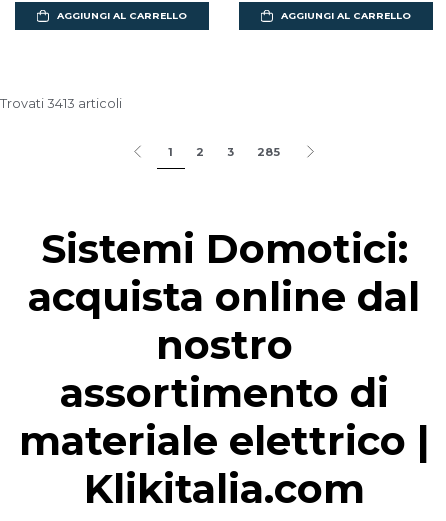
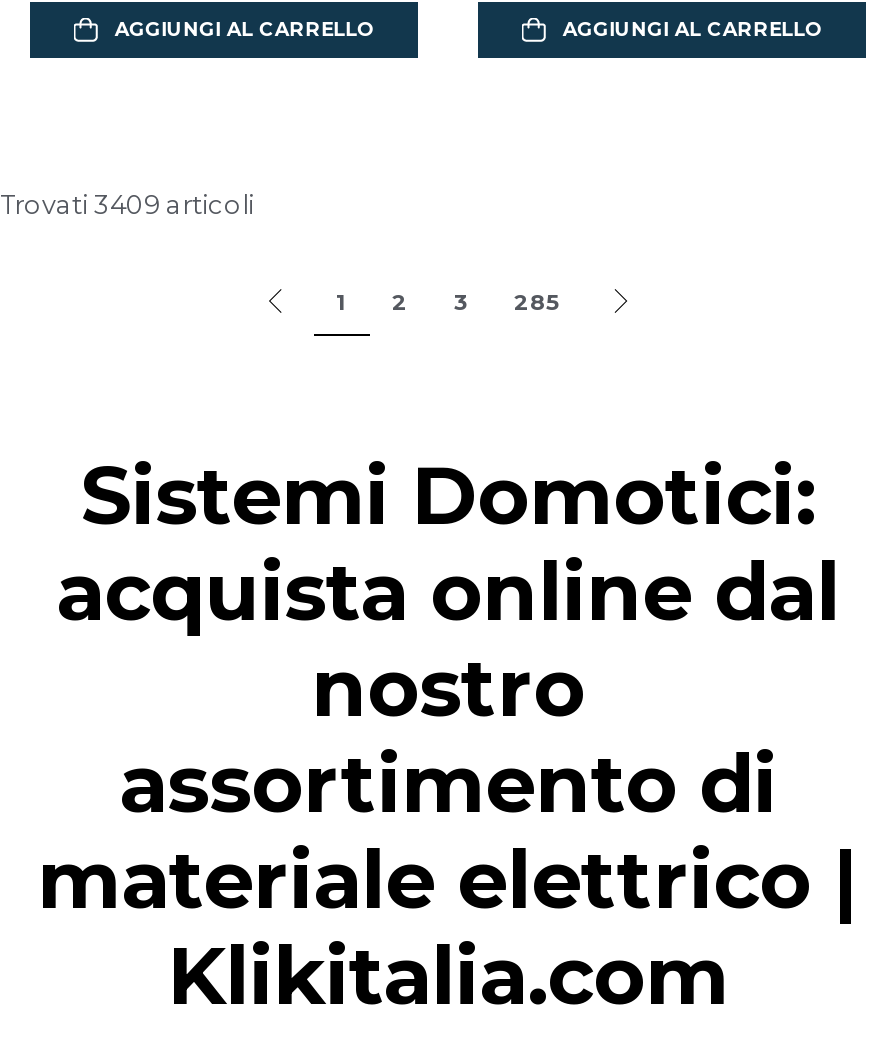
[0,96,122,111] Trovati 3413 articoli -> [0,190,254,220] Trovati 3409 articoli

